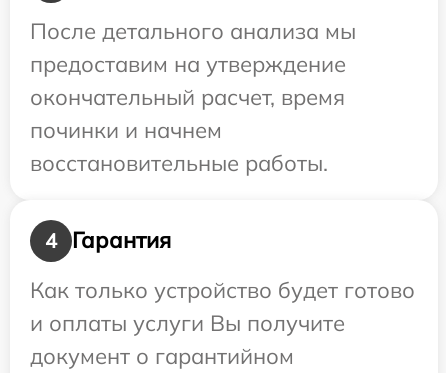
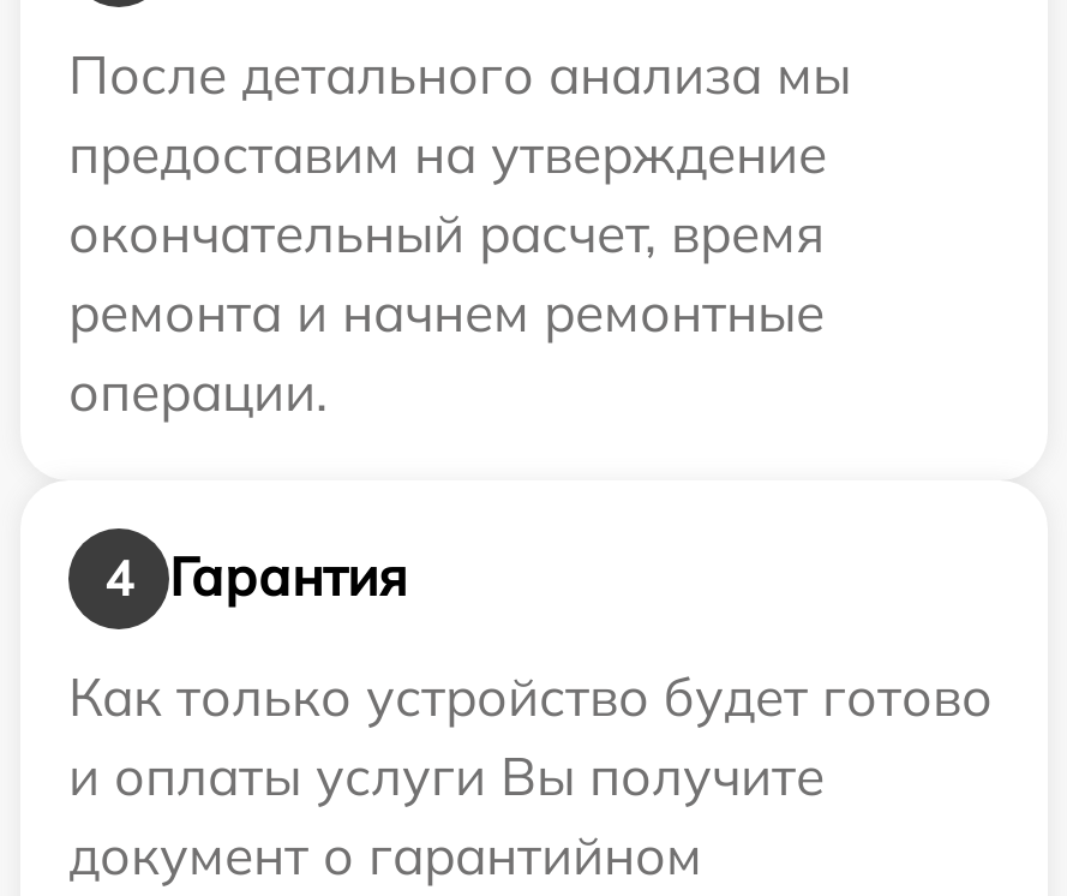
[30,116,328,177] починки и начнем | восстановительные работы. -> [68,278,825,425] ремонта и начнем ремонтные | операции.

